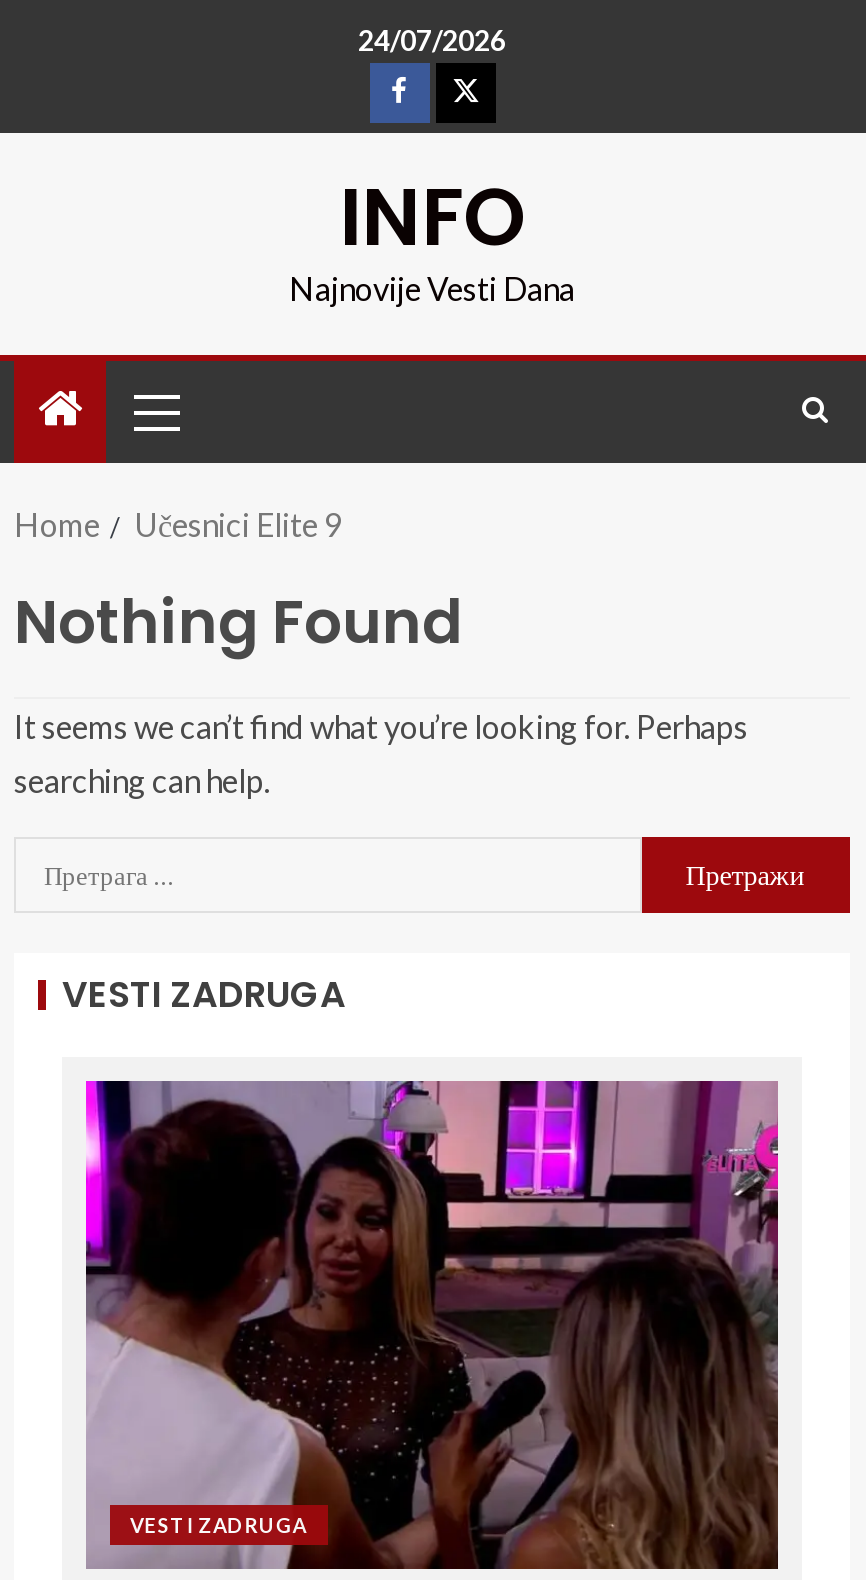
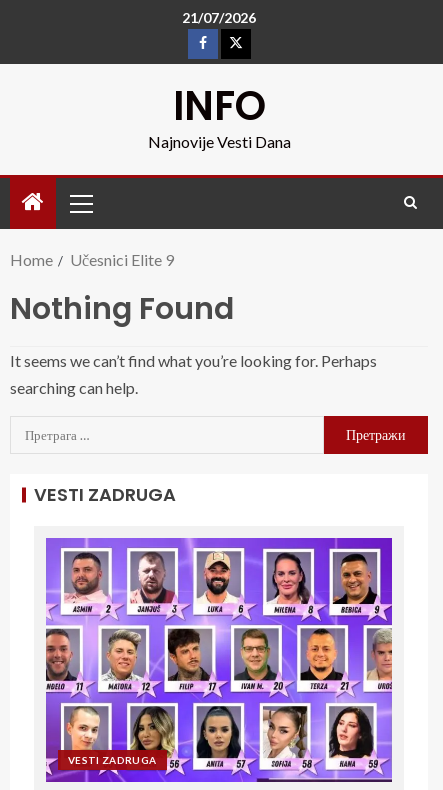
[358,24,506,58] 24/07/2026 -> [182,9,256,26] 21/07/2026
[84,1079,780,1571] [image] -> [45,537,393,783] [image]

